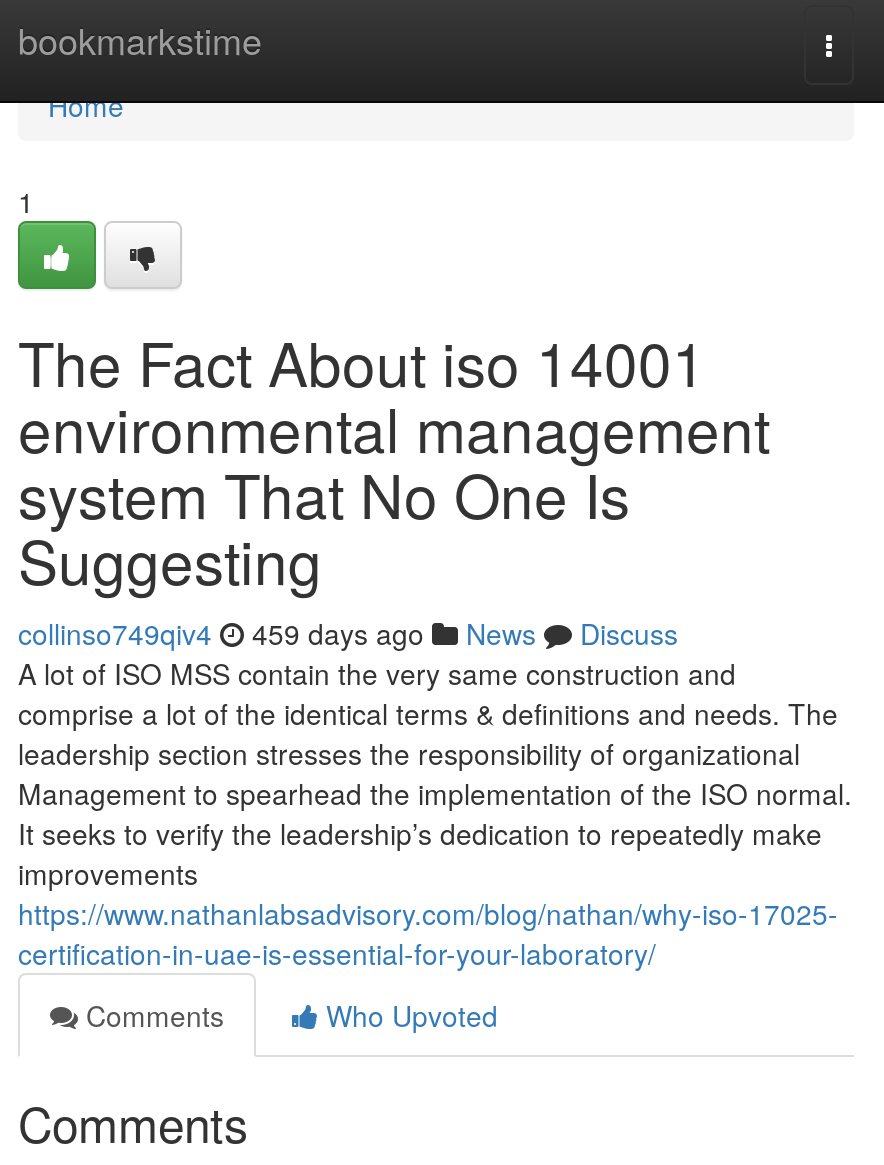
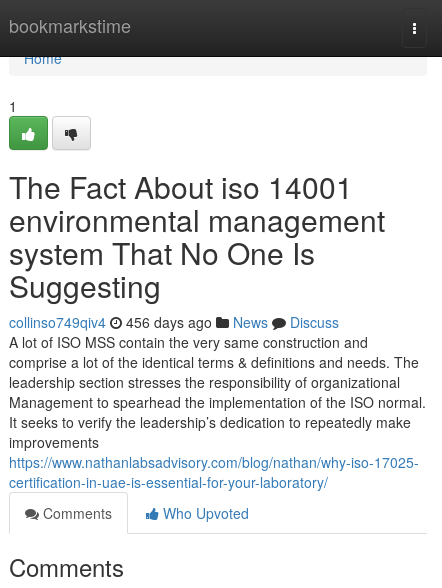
[18,613,678,653] collinso749qiv4 459 days ago News Discuss -> [9,312,339,332] collinso749qiv4 456 days ago News Discuss

